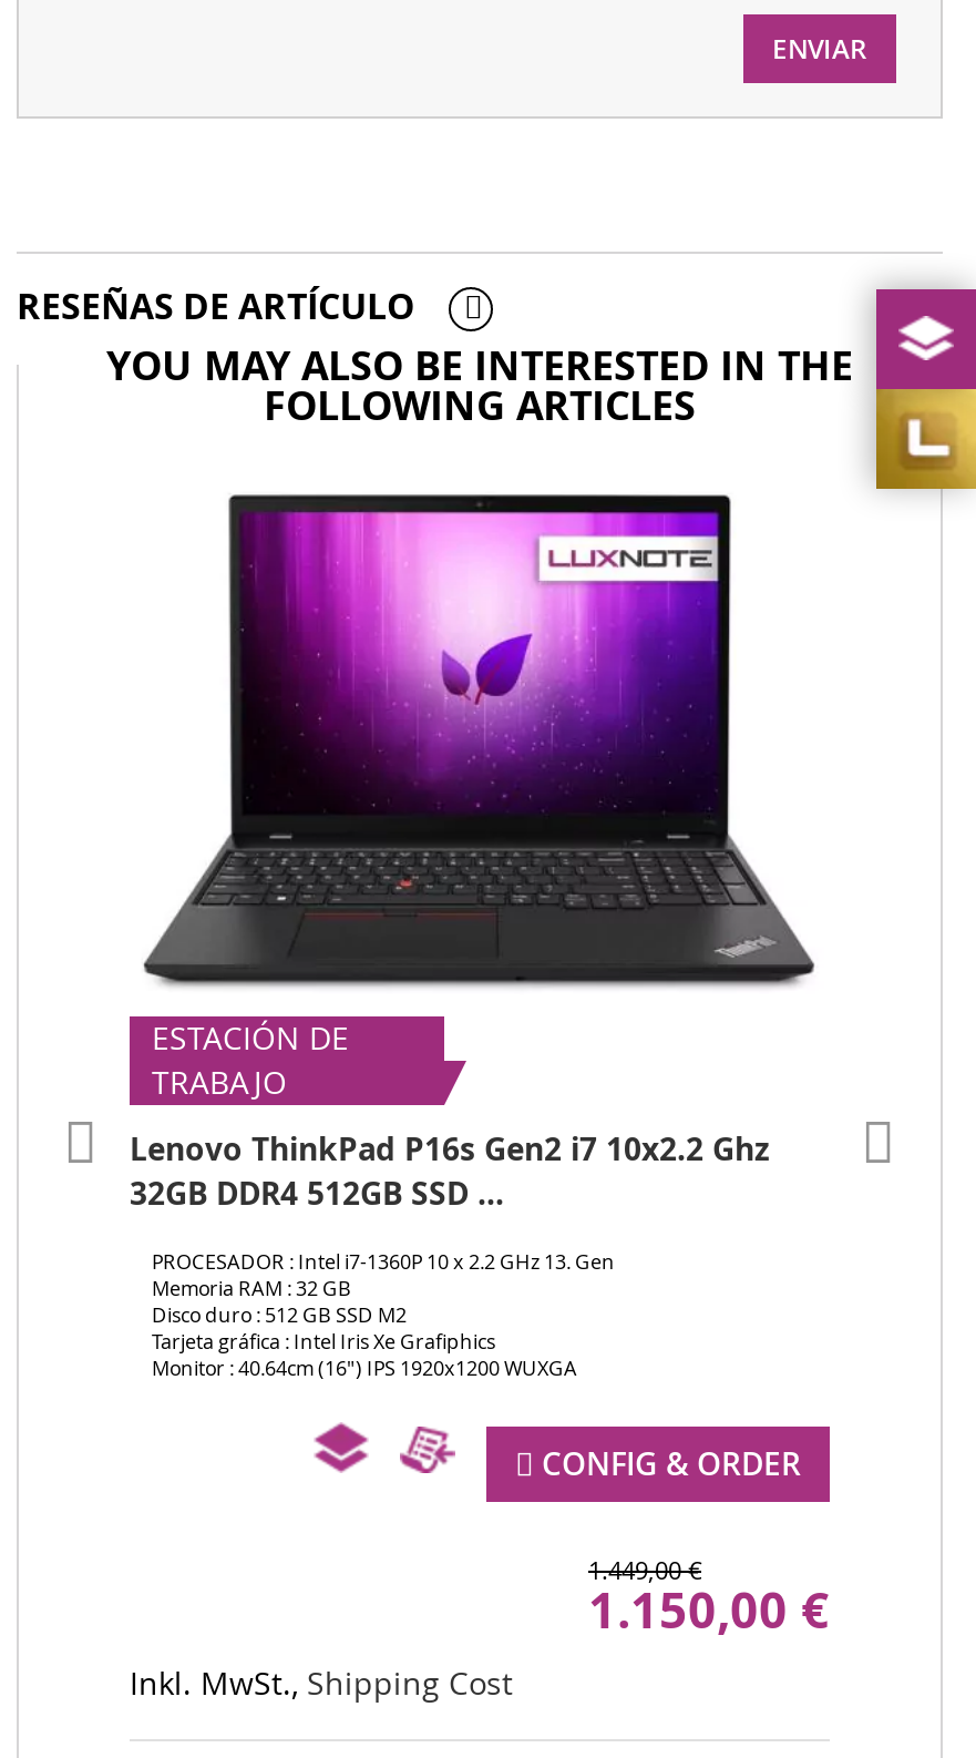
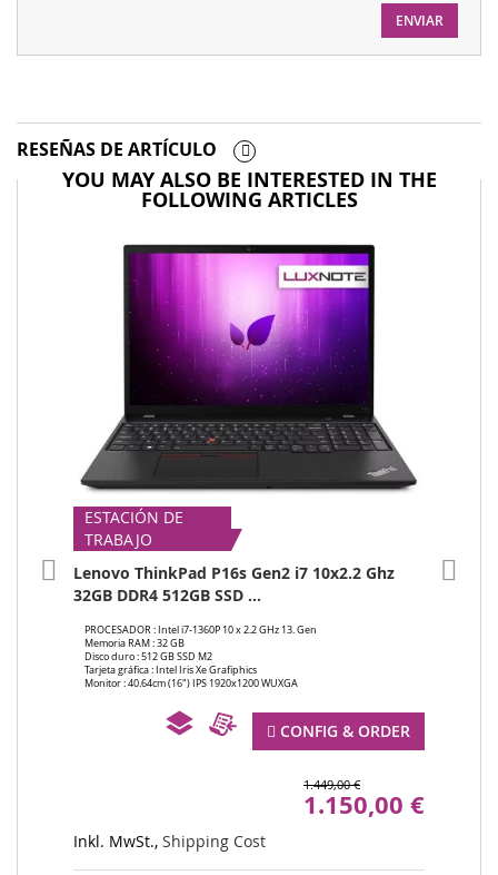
[867,283,969,493] [image] -> none

